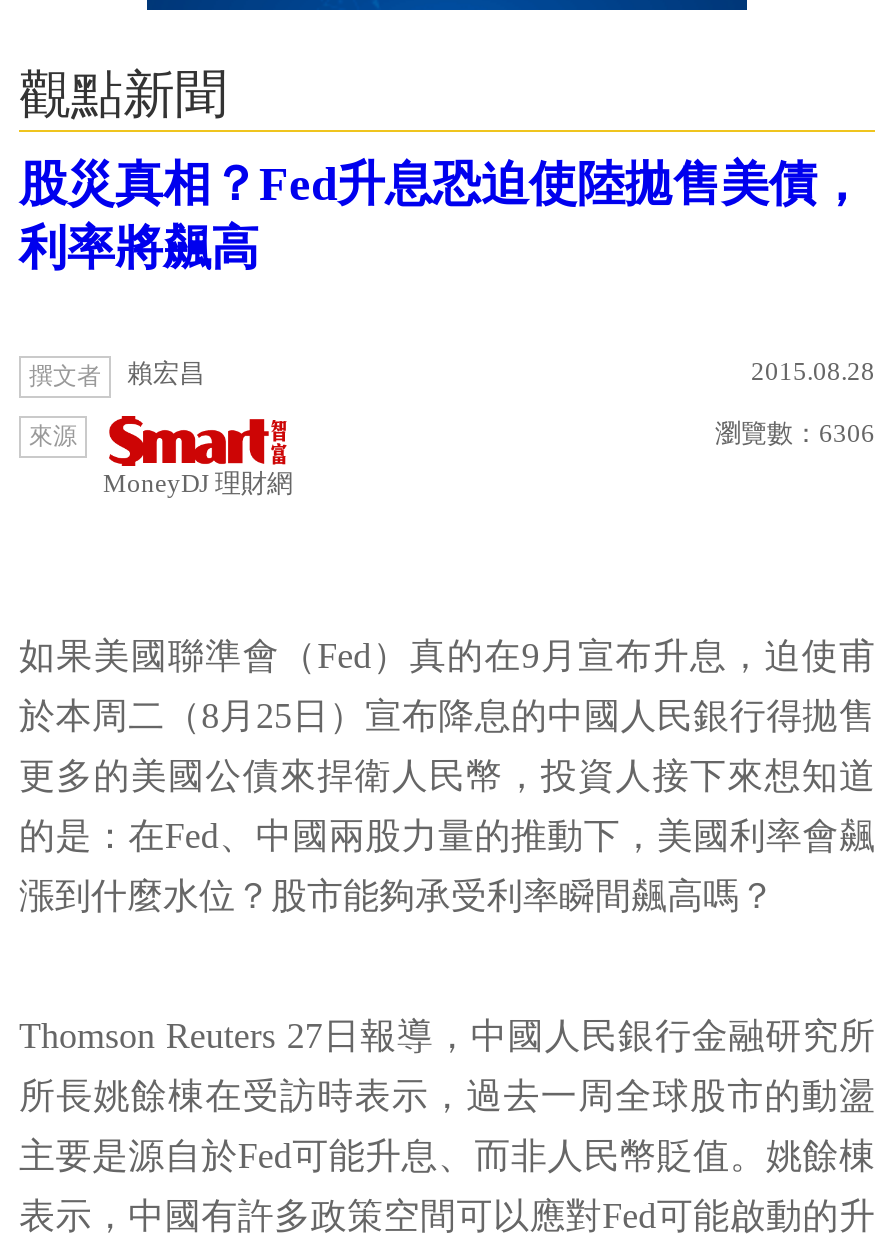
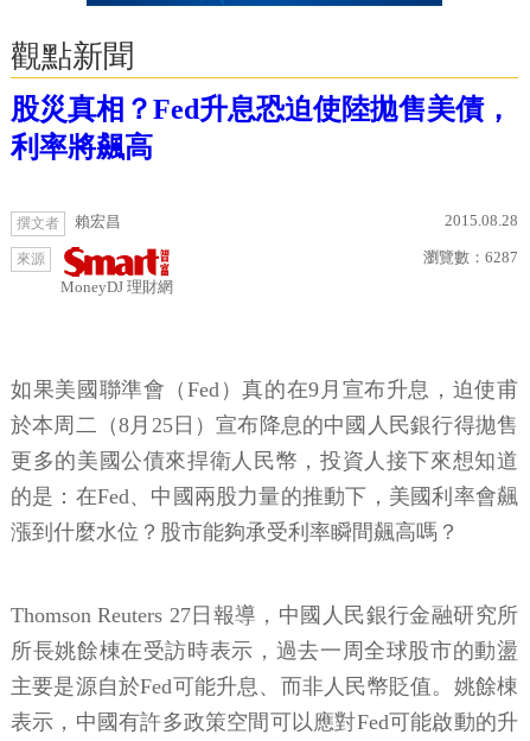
[715,418,875,448] 瀏覽數：6306 -> [423,248,518,266] 瀏覽數：6287

